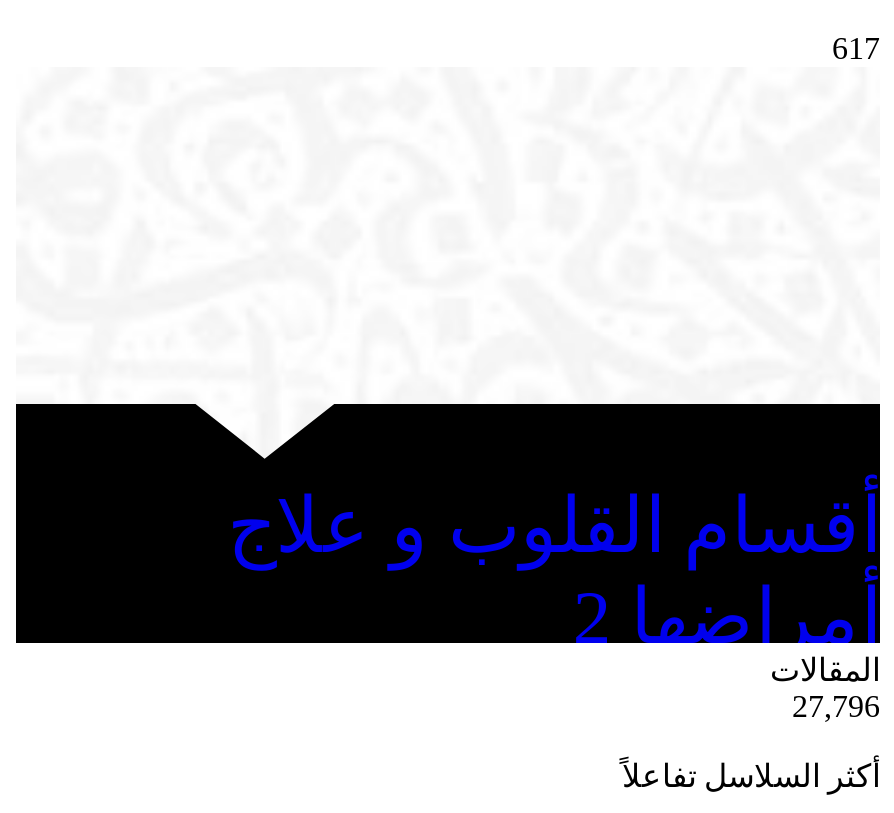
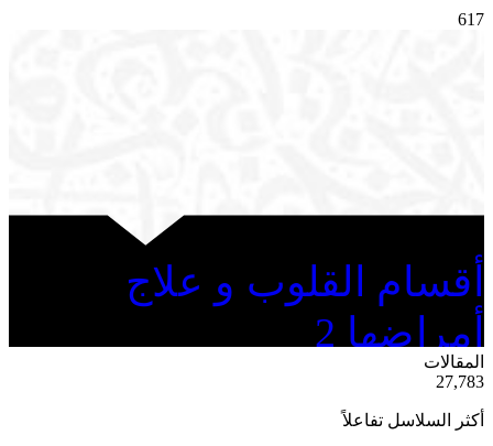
[792,689,880,723] 27,796 -> [436,372,484,391] 27,783

